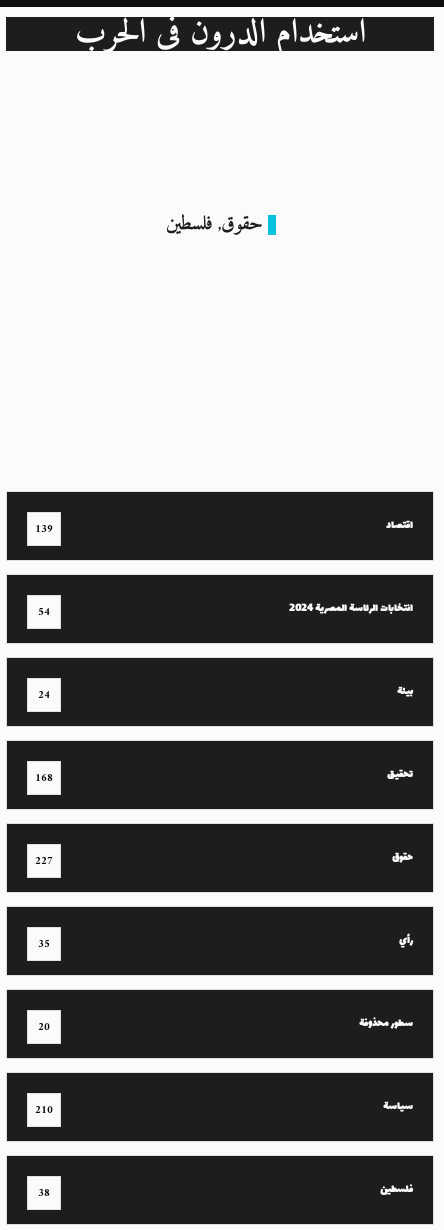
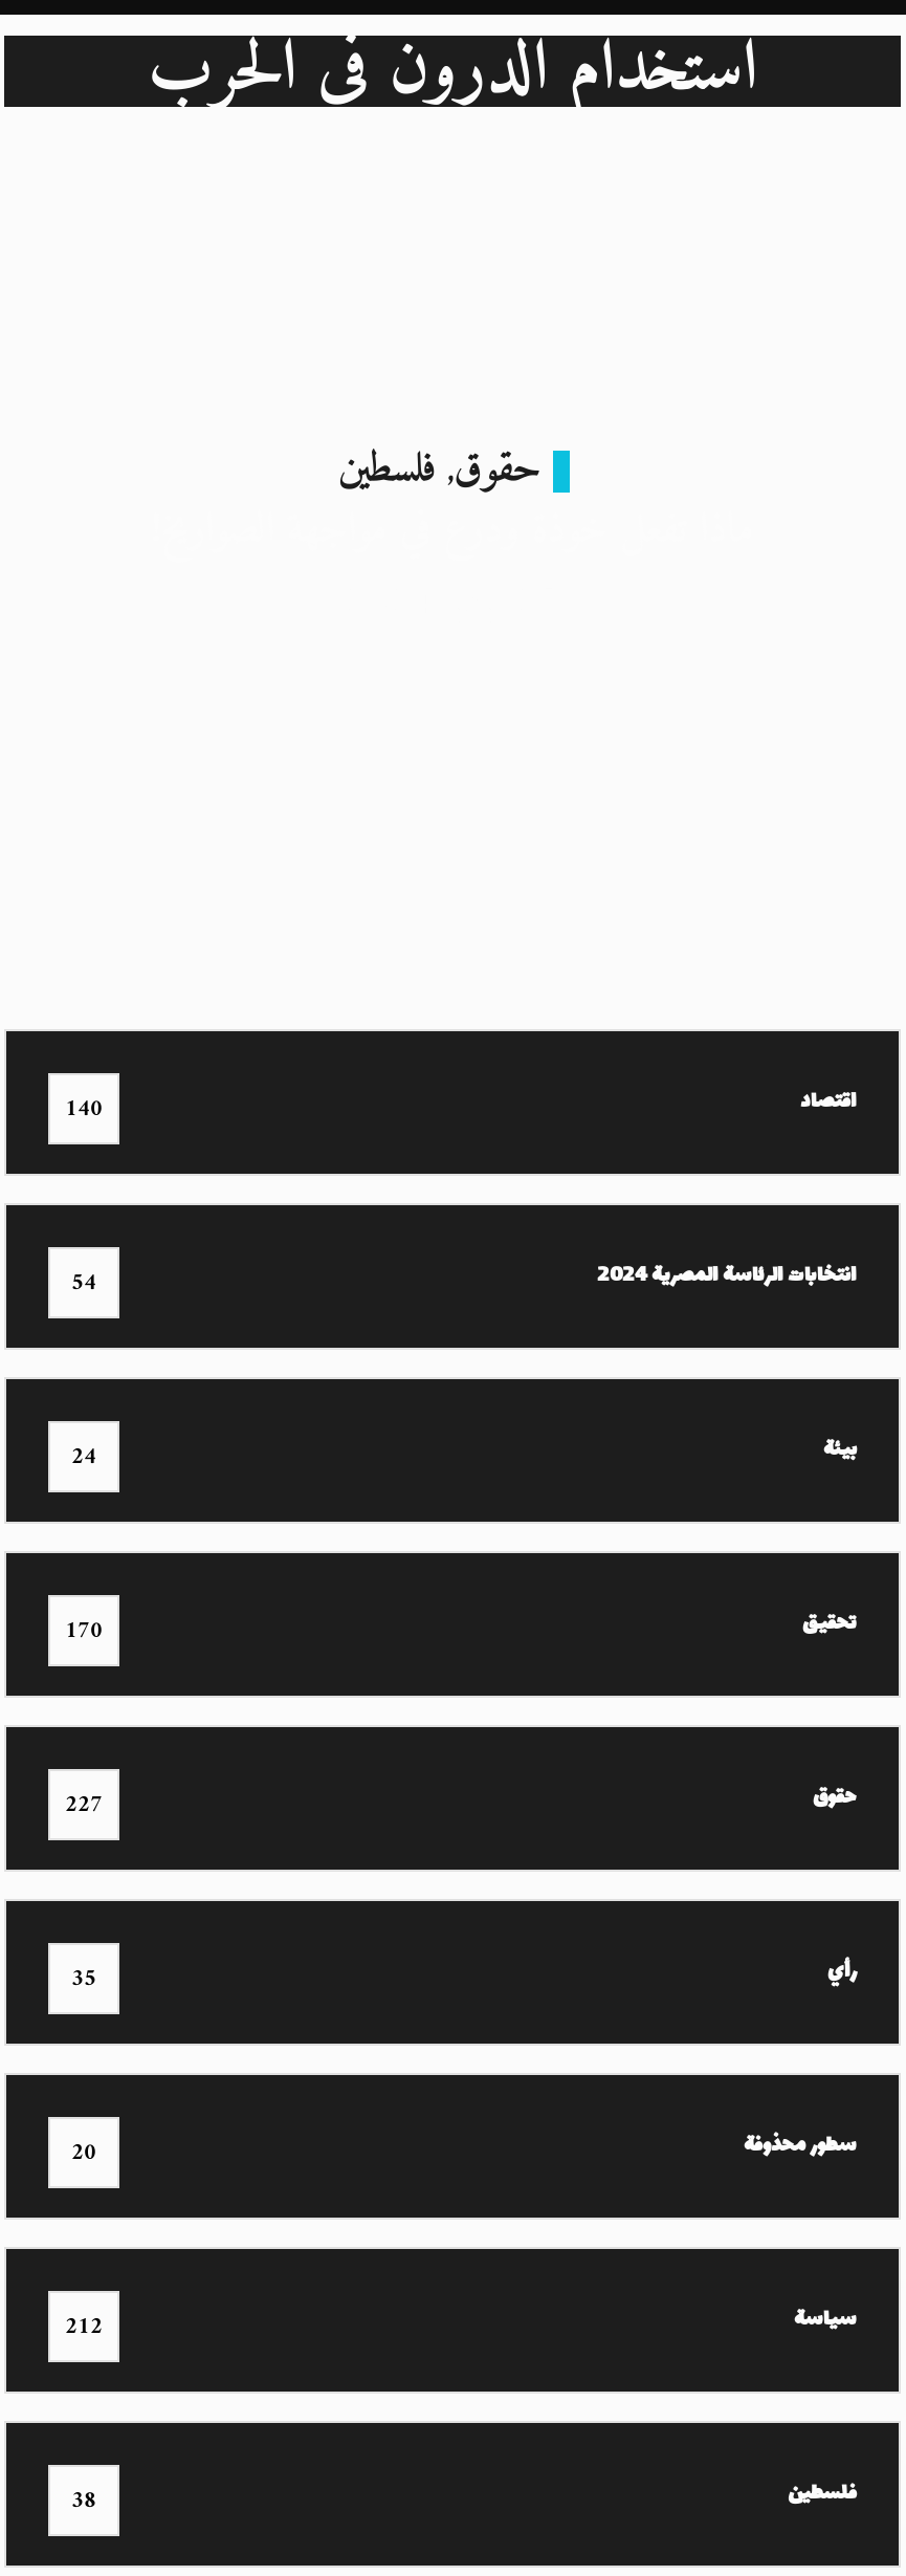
[35,519,53,539] 139 -> [65,1088,103,1130] 140
[35,768,53,788] 168 -> [65,1610,103,1652] 170
[35,1100,53,1120] 210 -> [65,2306,103,2348] 212

